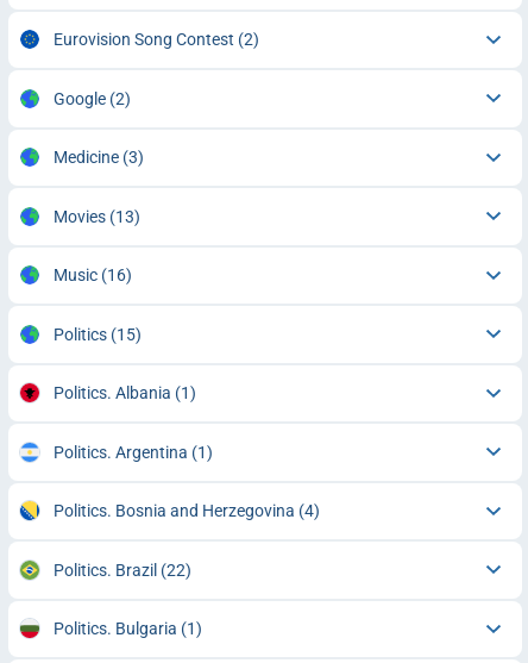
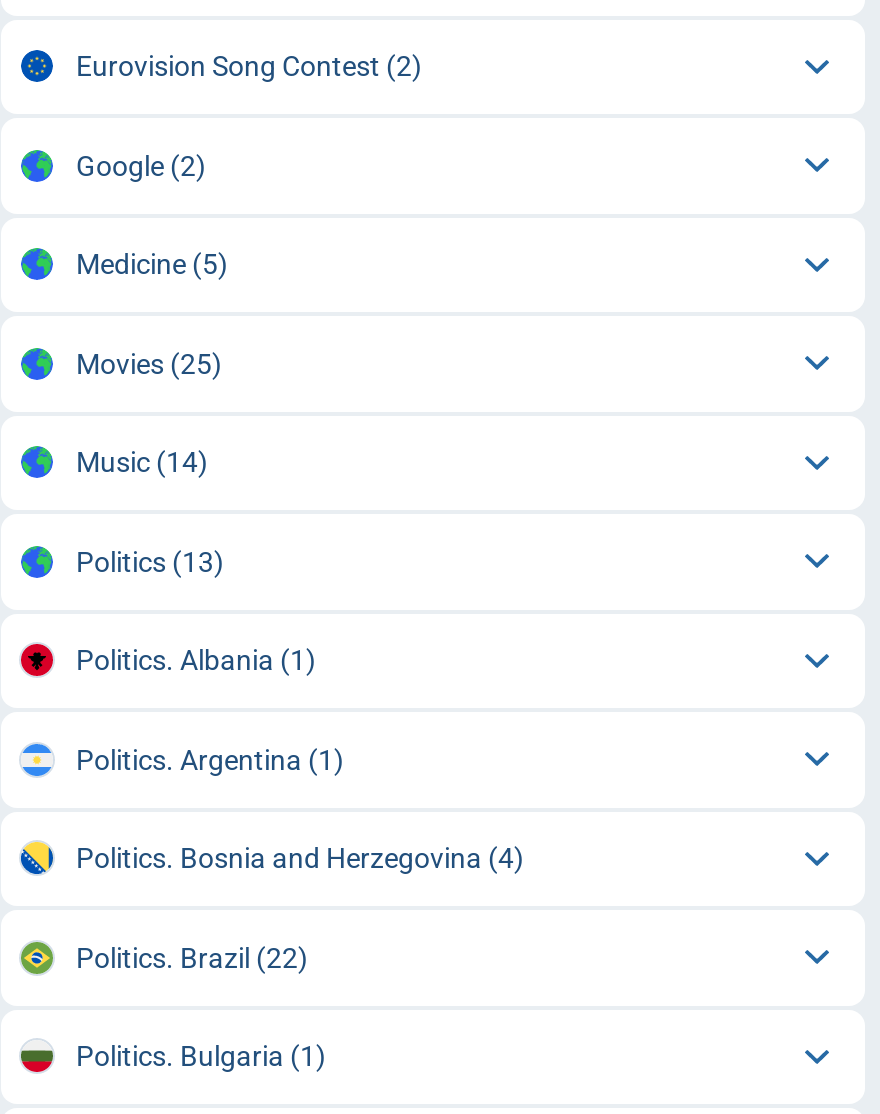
[53,148,143,167] Medicine (3) -> [76,248,228,280] Medicine (5)
[53,207,140,226] Movies (13) -> [76,348,222,380] Movies (25)
[53,266,131,285] Music (16) -> [76,446,208,478] Music (14)
[53,325,141,344] Politics (15) -> [76,546,224,578] Politics (13)

